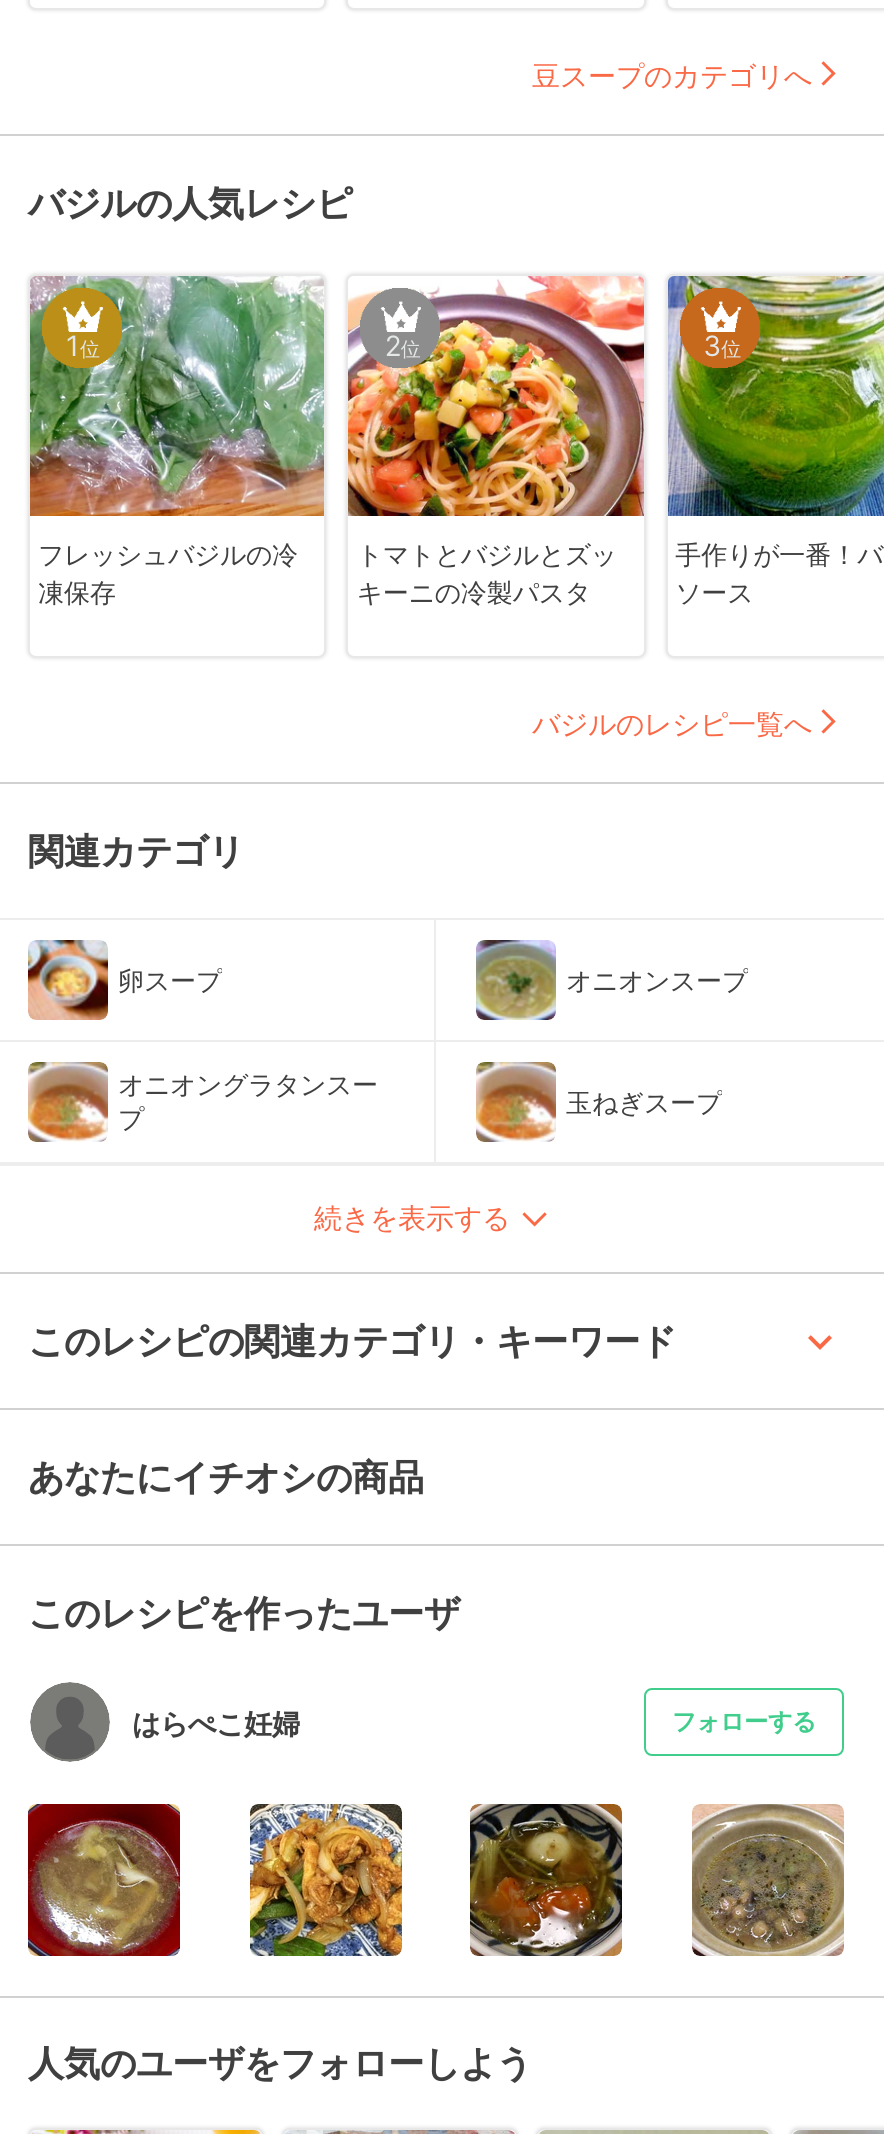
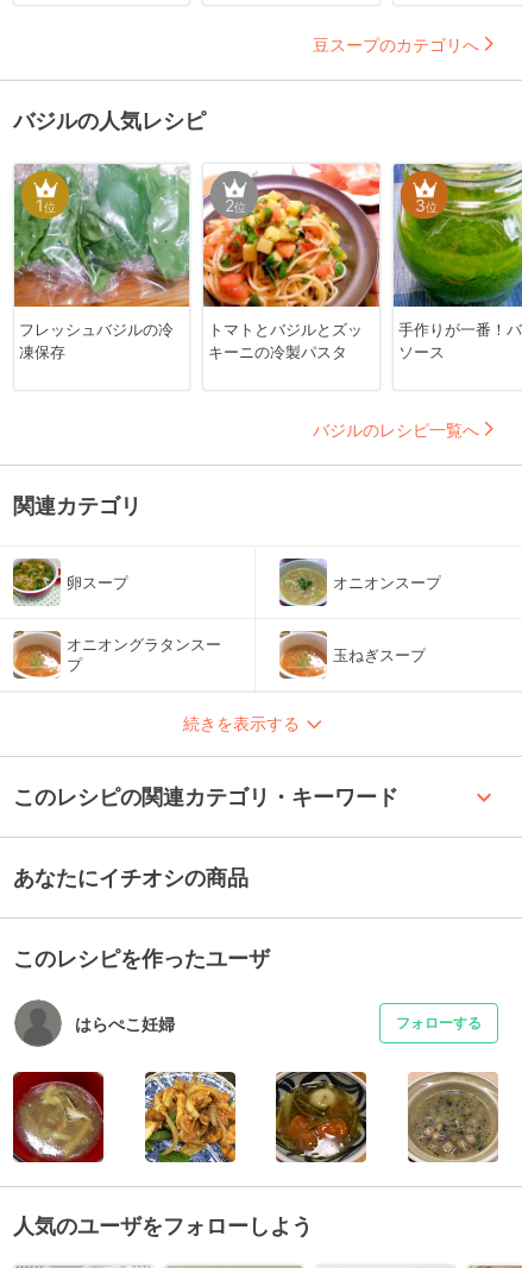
[28,938,110,1020] [image] -> [13,559,61,606] [image]

